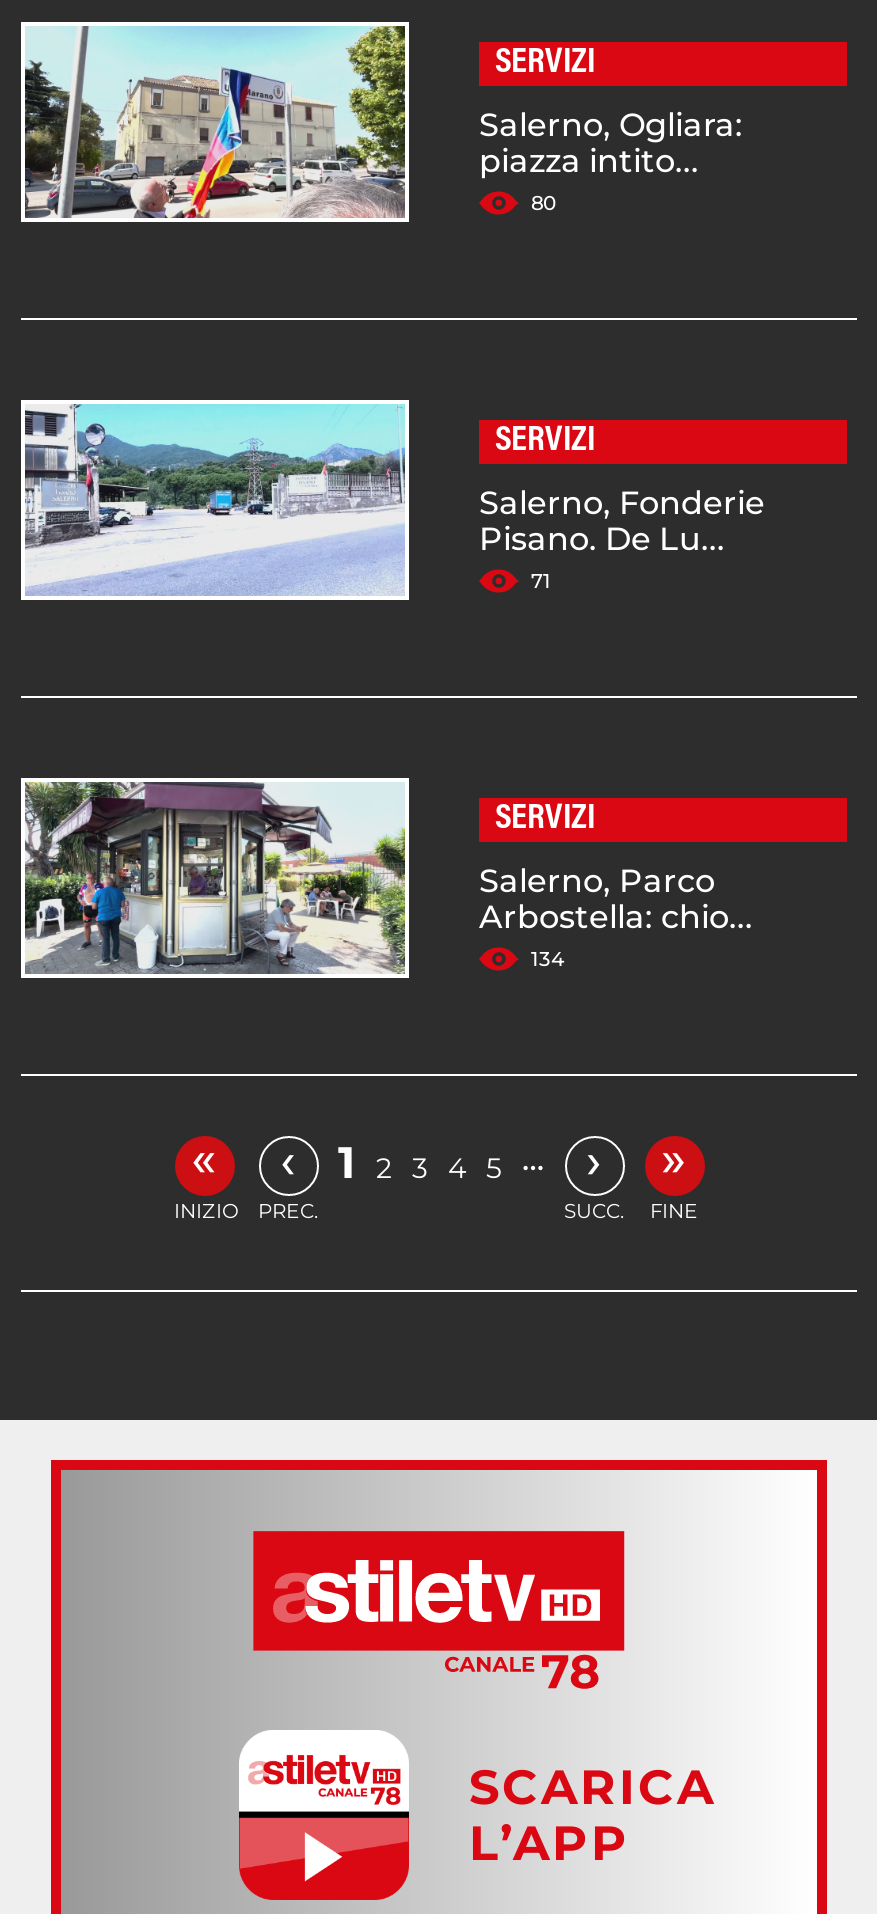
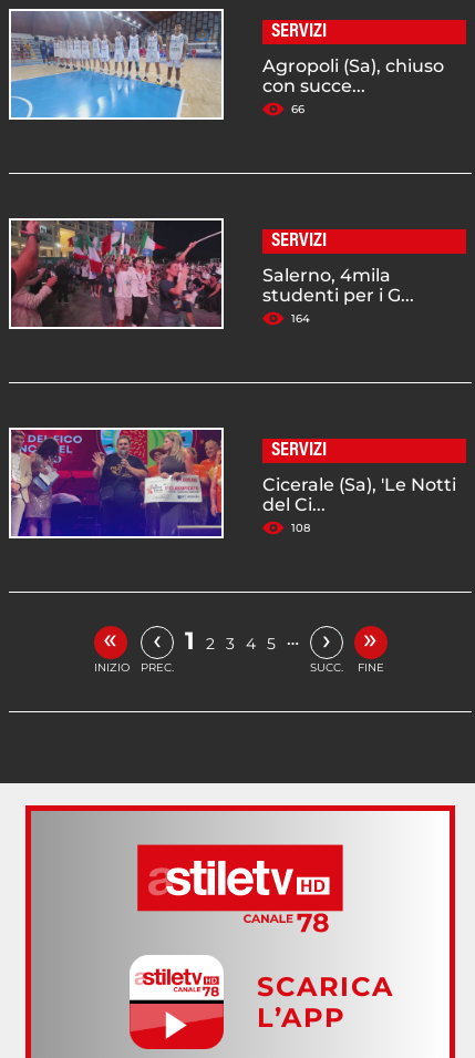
[23,24,743,220] [image] | Salerno, Ogliara: | piazza intito... | 80 -> [10,11,444,119] [image] | Agropoli (Sa), chiuso | con succe... | 66
[23,402,765,598] [image] | Salerno, Fonderie | Pisano. De Lu... | 71 -> [11,219,414,327] [image] | Salerno, 4mila | studenti per i G... | 164
[23,780,753,976] [image] | Salerno, Parco | Arbostella: chio... | 134 -> [11,429,456,536] [image] | Cicerale (Sa), 'Le Notti | del Ci... | 108

